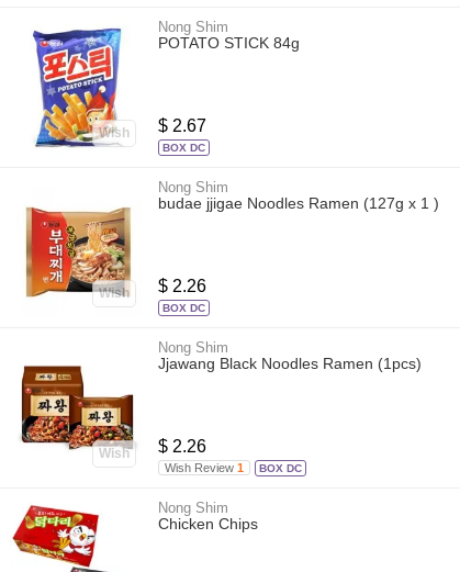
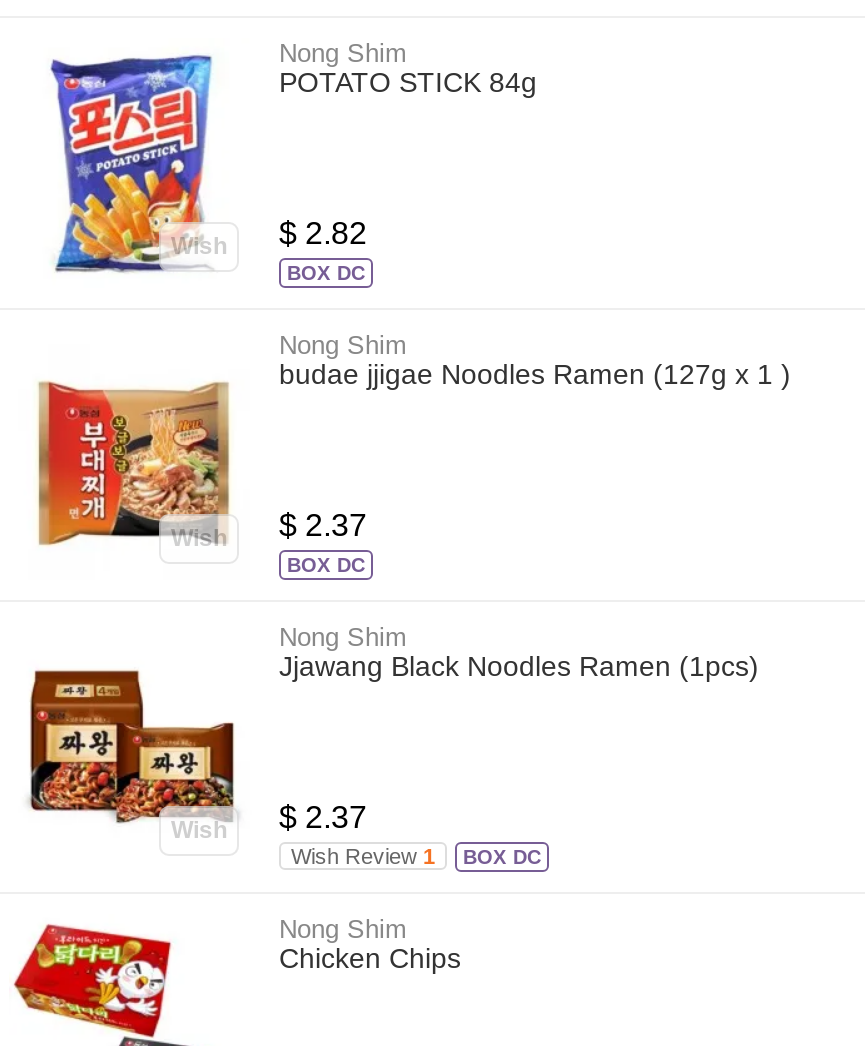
[99,116,206,141] Wish $ 2.67 -> [171,216,367,260] Wish $ 2.82
[158,277,206,295] $ 2.26 -> [279,508,367,542] $ 2.37
[99,437,206,461] Wish $ 2.26 -> [171,800,367,844] Wish $ 2.37

